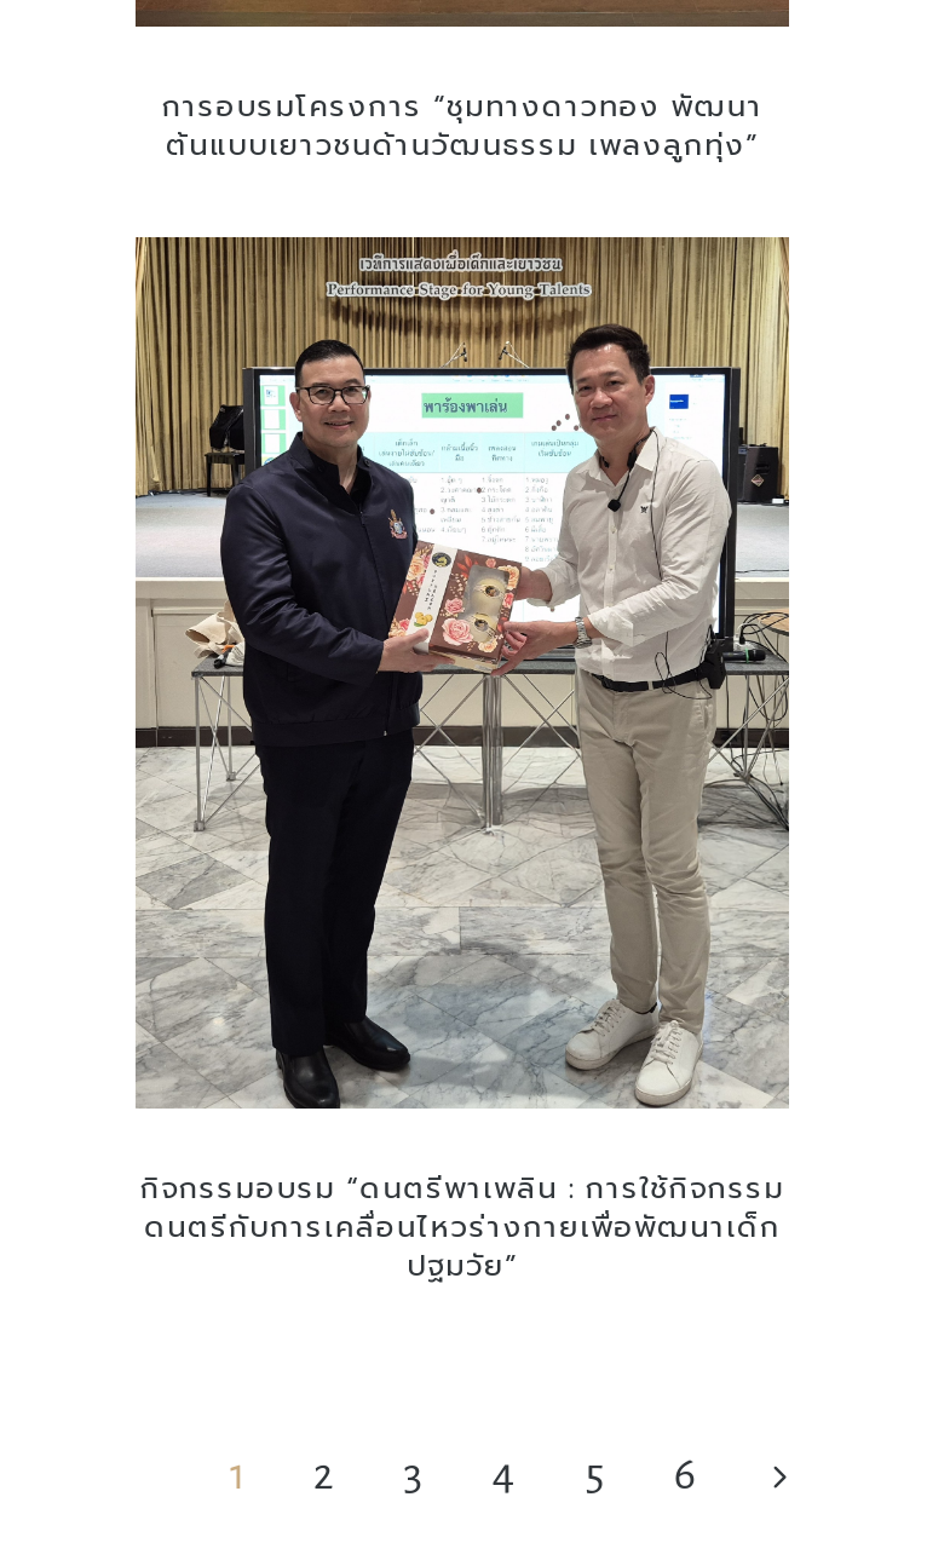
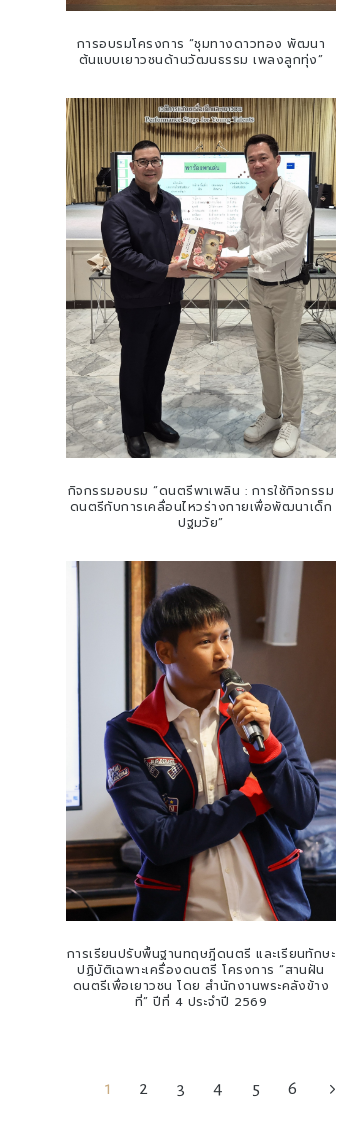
none -> [65,560,337,1011] [image] | การเรียนปรับพื้นฐานทฤษฎีดนตรี และเรียนทักษะ | ปฏิบัติเฉพาะเครื่องดนตรี โครงการ “สานฝัน | ดนตรีเพื่อเยาวชน โดย สำนักงานพระคลังข้าง | ที่” ปีที่ 4 ประจำปี 2569

